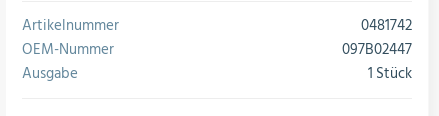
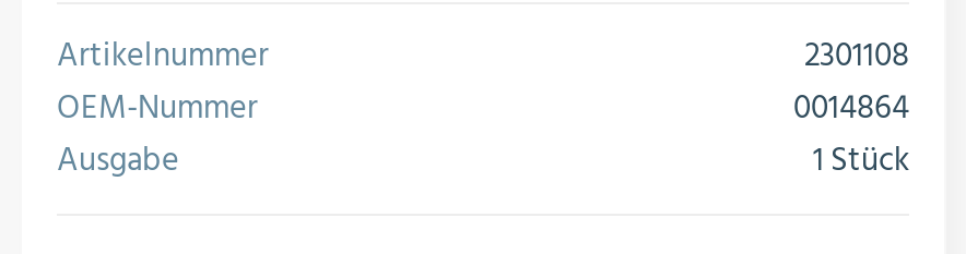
[361,13,412,38] 0481742 -> [804,28,909,83] 2301108
[342,37,412,62] 097B02447 -> [793,81,909,135] 0014864

